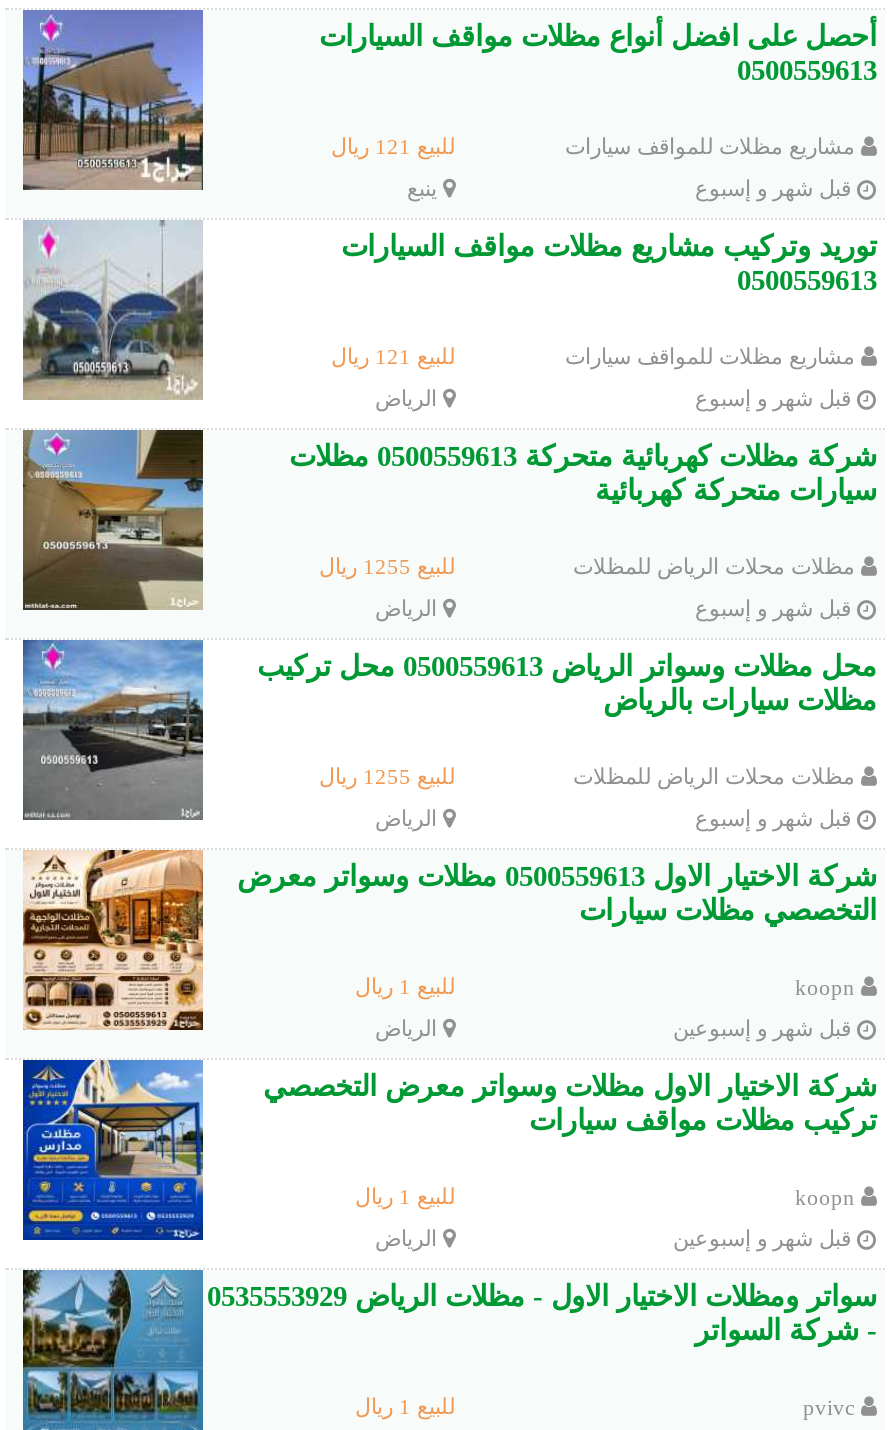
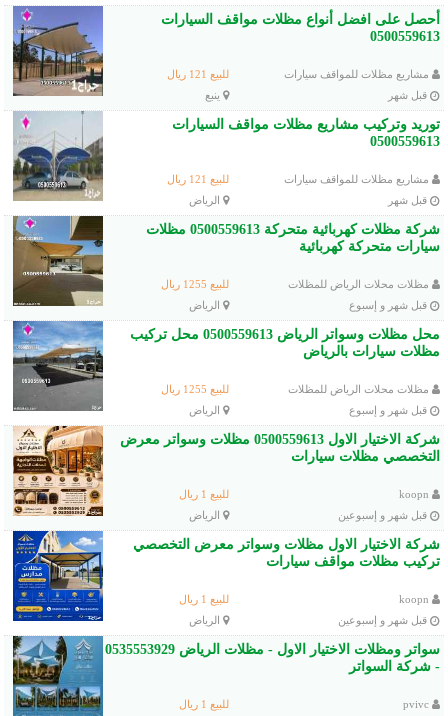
[695,176,857,200] قبل شهر و إسبوع -> [388,89,430,101] قبل شهر
[695,386,857,410] قبل شهر و إسبوع -> [388,194,430,206] قبل شهر

